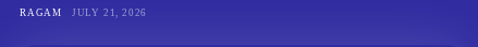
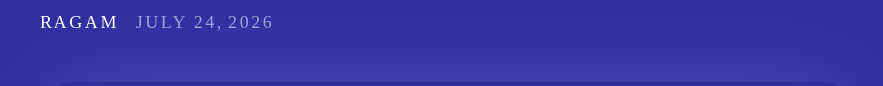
[20,7,147,18] RAGAM JULY 21, 2026 -> [40,12,274,32] RAGAM JULY 24, 2026

